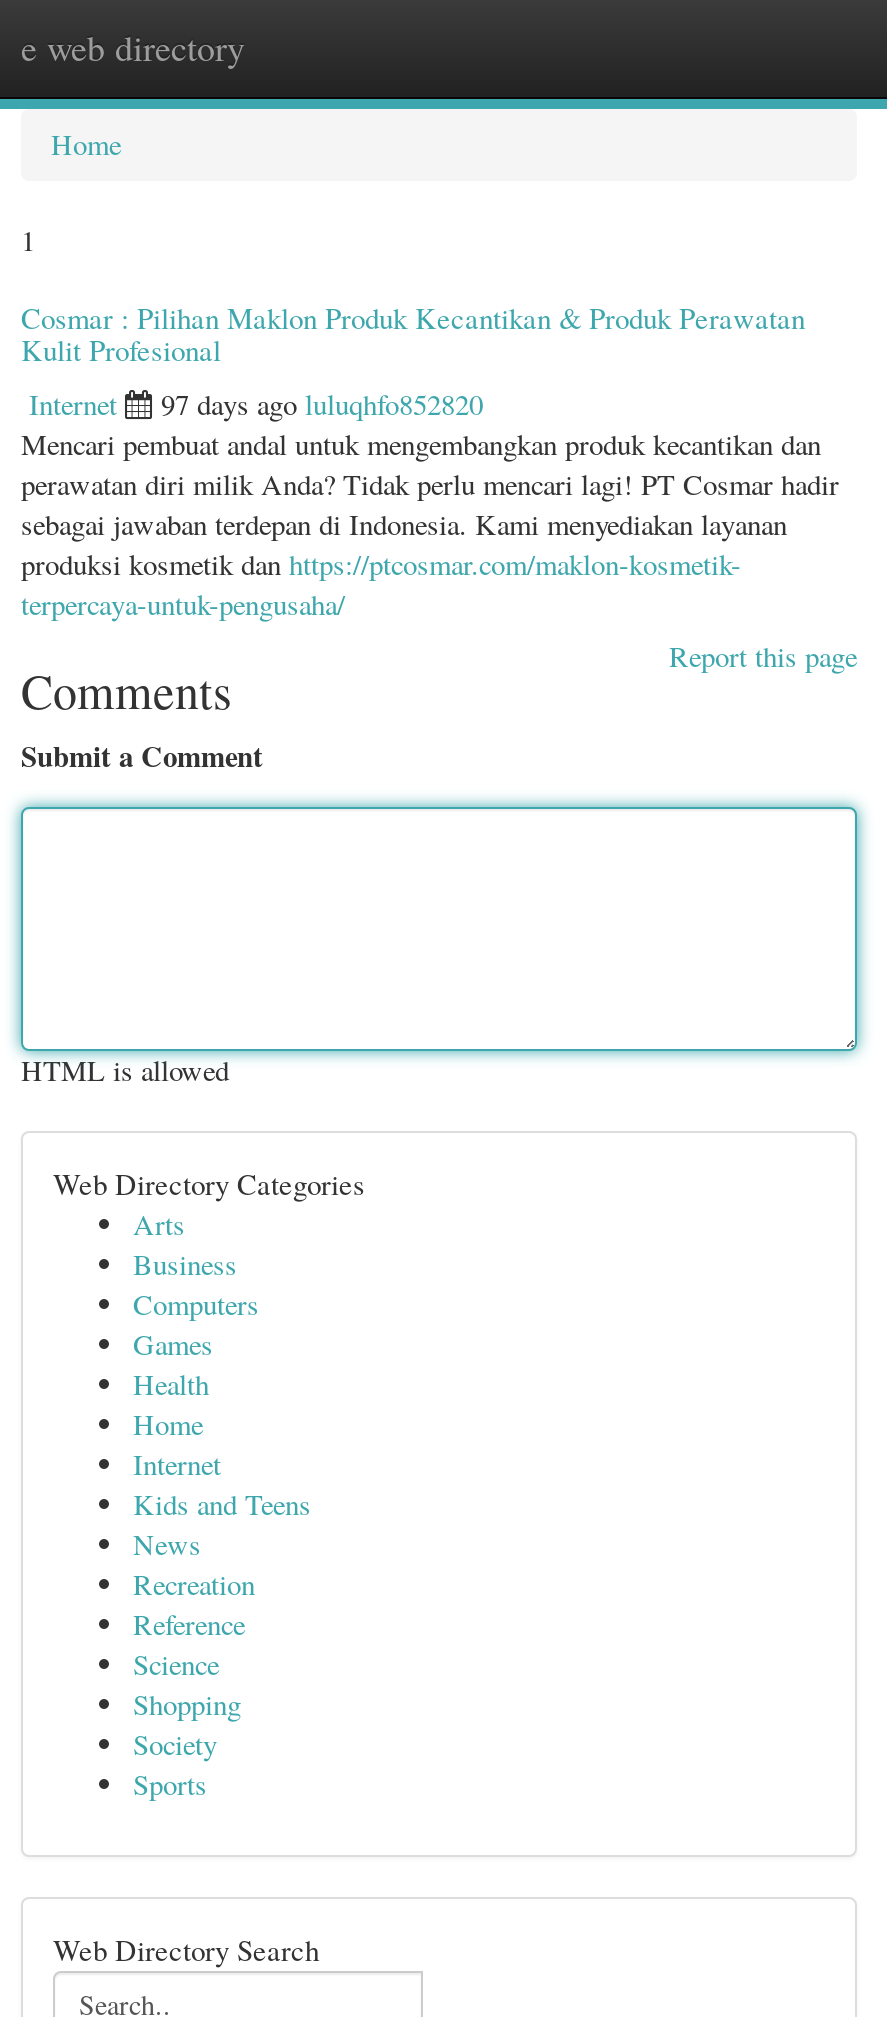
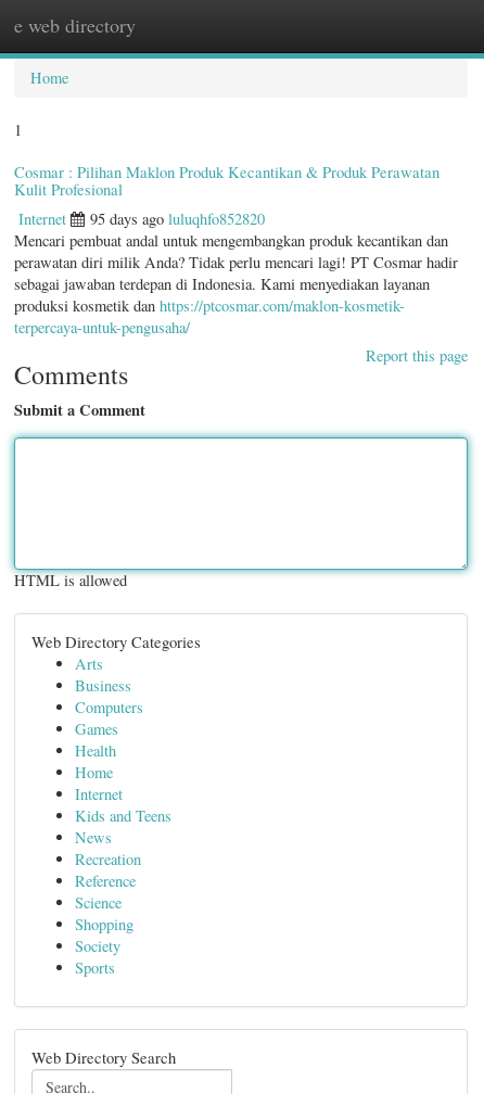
[161,385,483,423] 97 days ago luluqhfo852820 -> [90,208,265,229] 95 days ago luluqhfo852820

